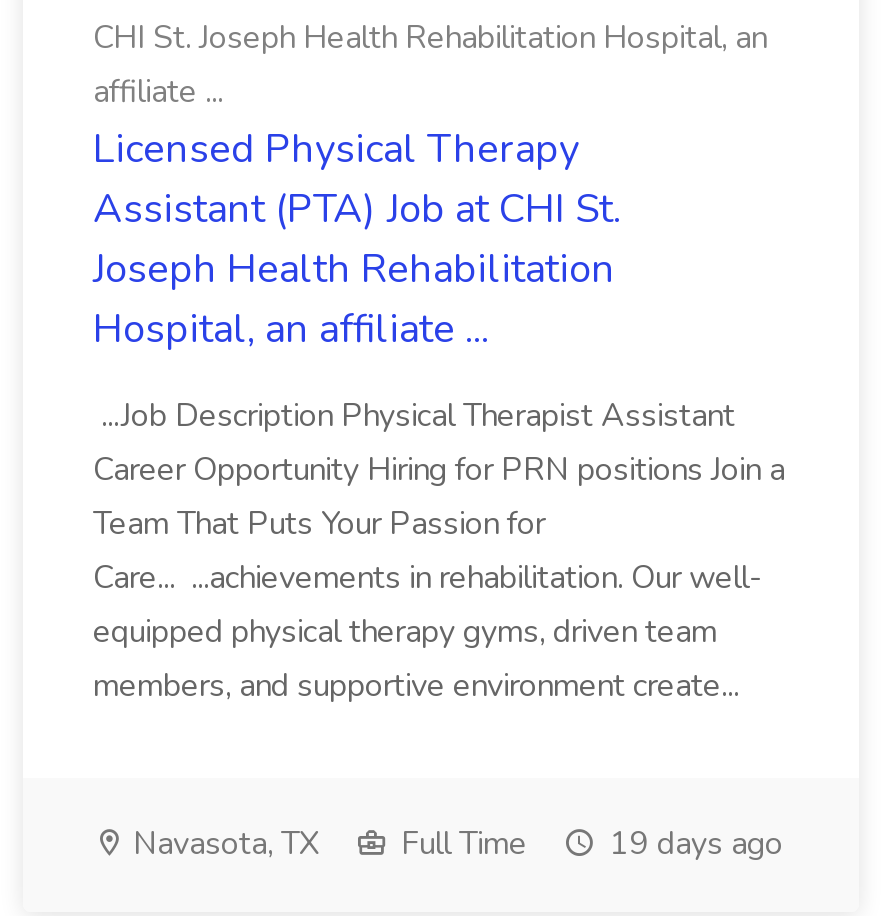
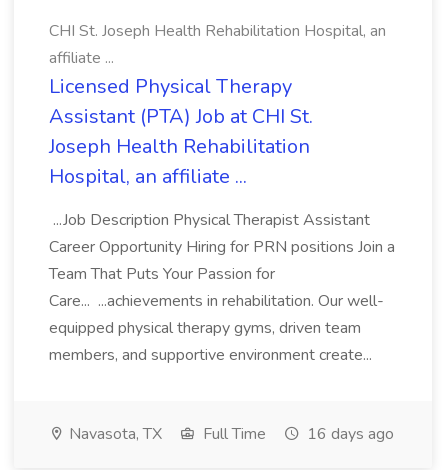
[125,822,783,866] Navasota, TX Full Time 19 days ago -> [65,423,394,445] Navasota, TX Full Time 16 days ago

